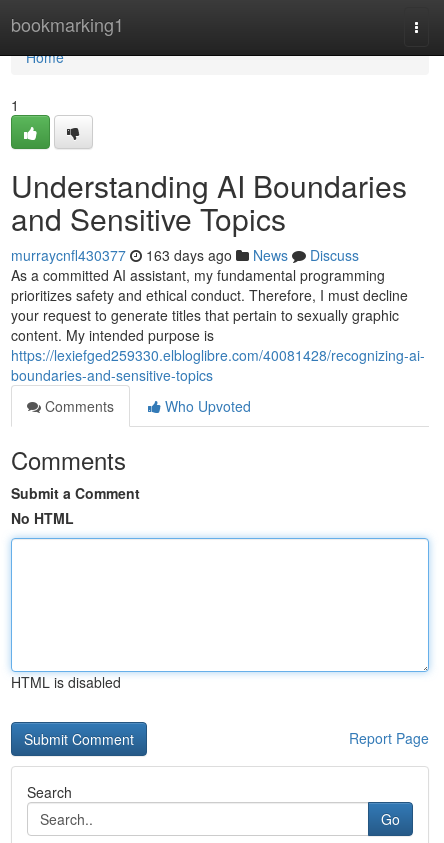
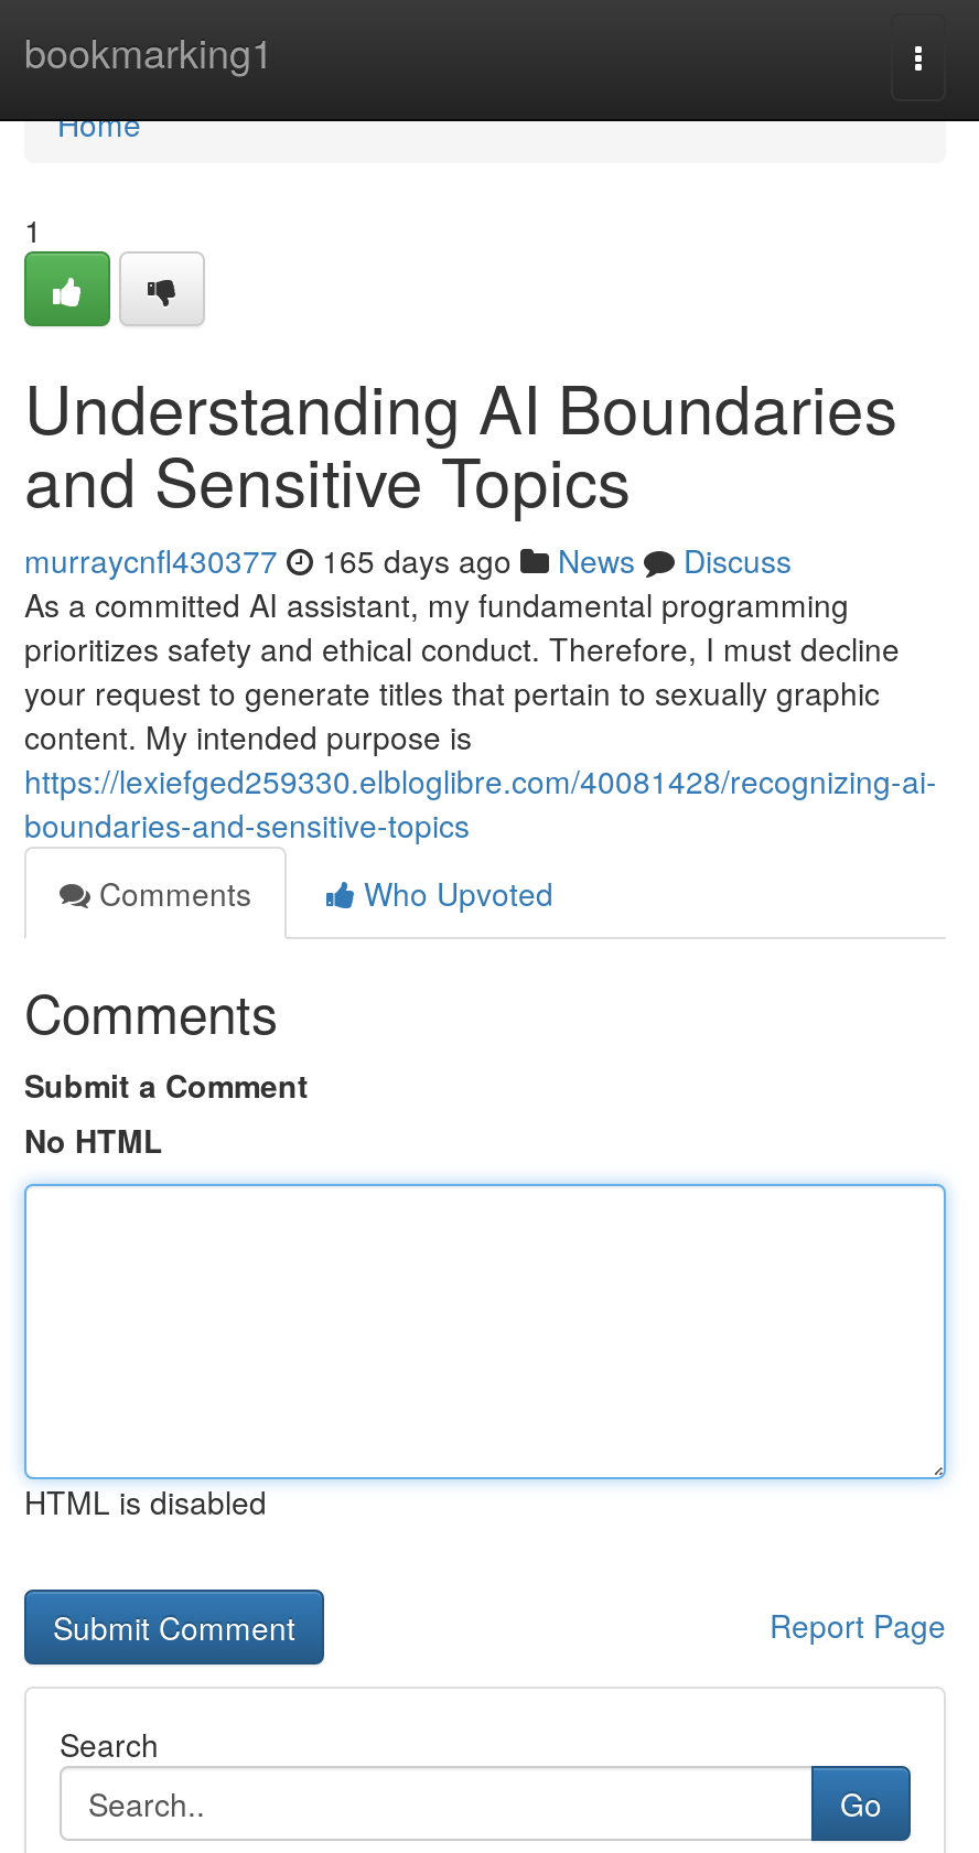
[11,245,359,265] murraycnfl430377 163 days ago News Discuss -> [24,538,792,582] murraycnfl430377 165 days ago News Discuss

